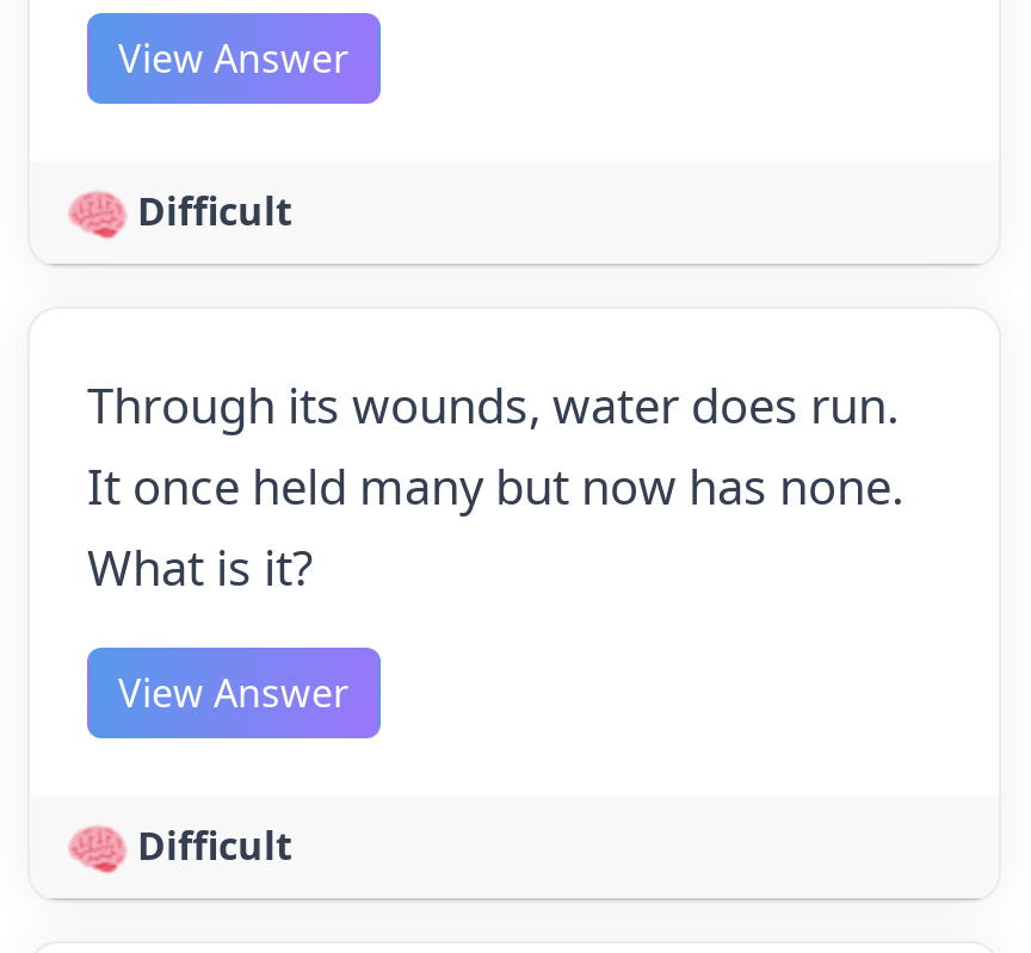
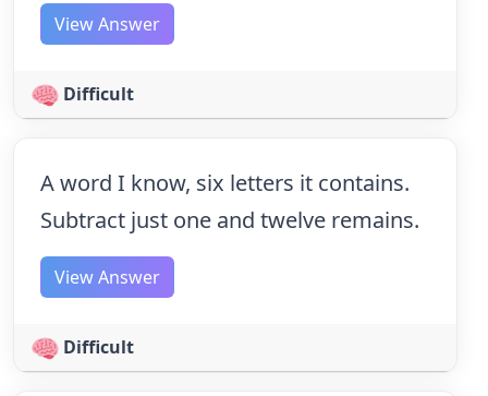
[87,374,903,600] Through its wounds, water does run. | It once held many but now has none. | What is it? -> [40,168,419,235] A word I know, six letters it contains. | Subtract just one and twelve remains.

